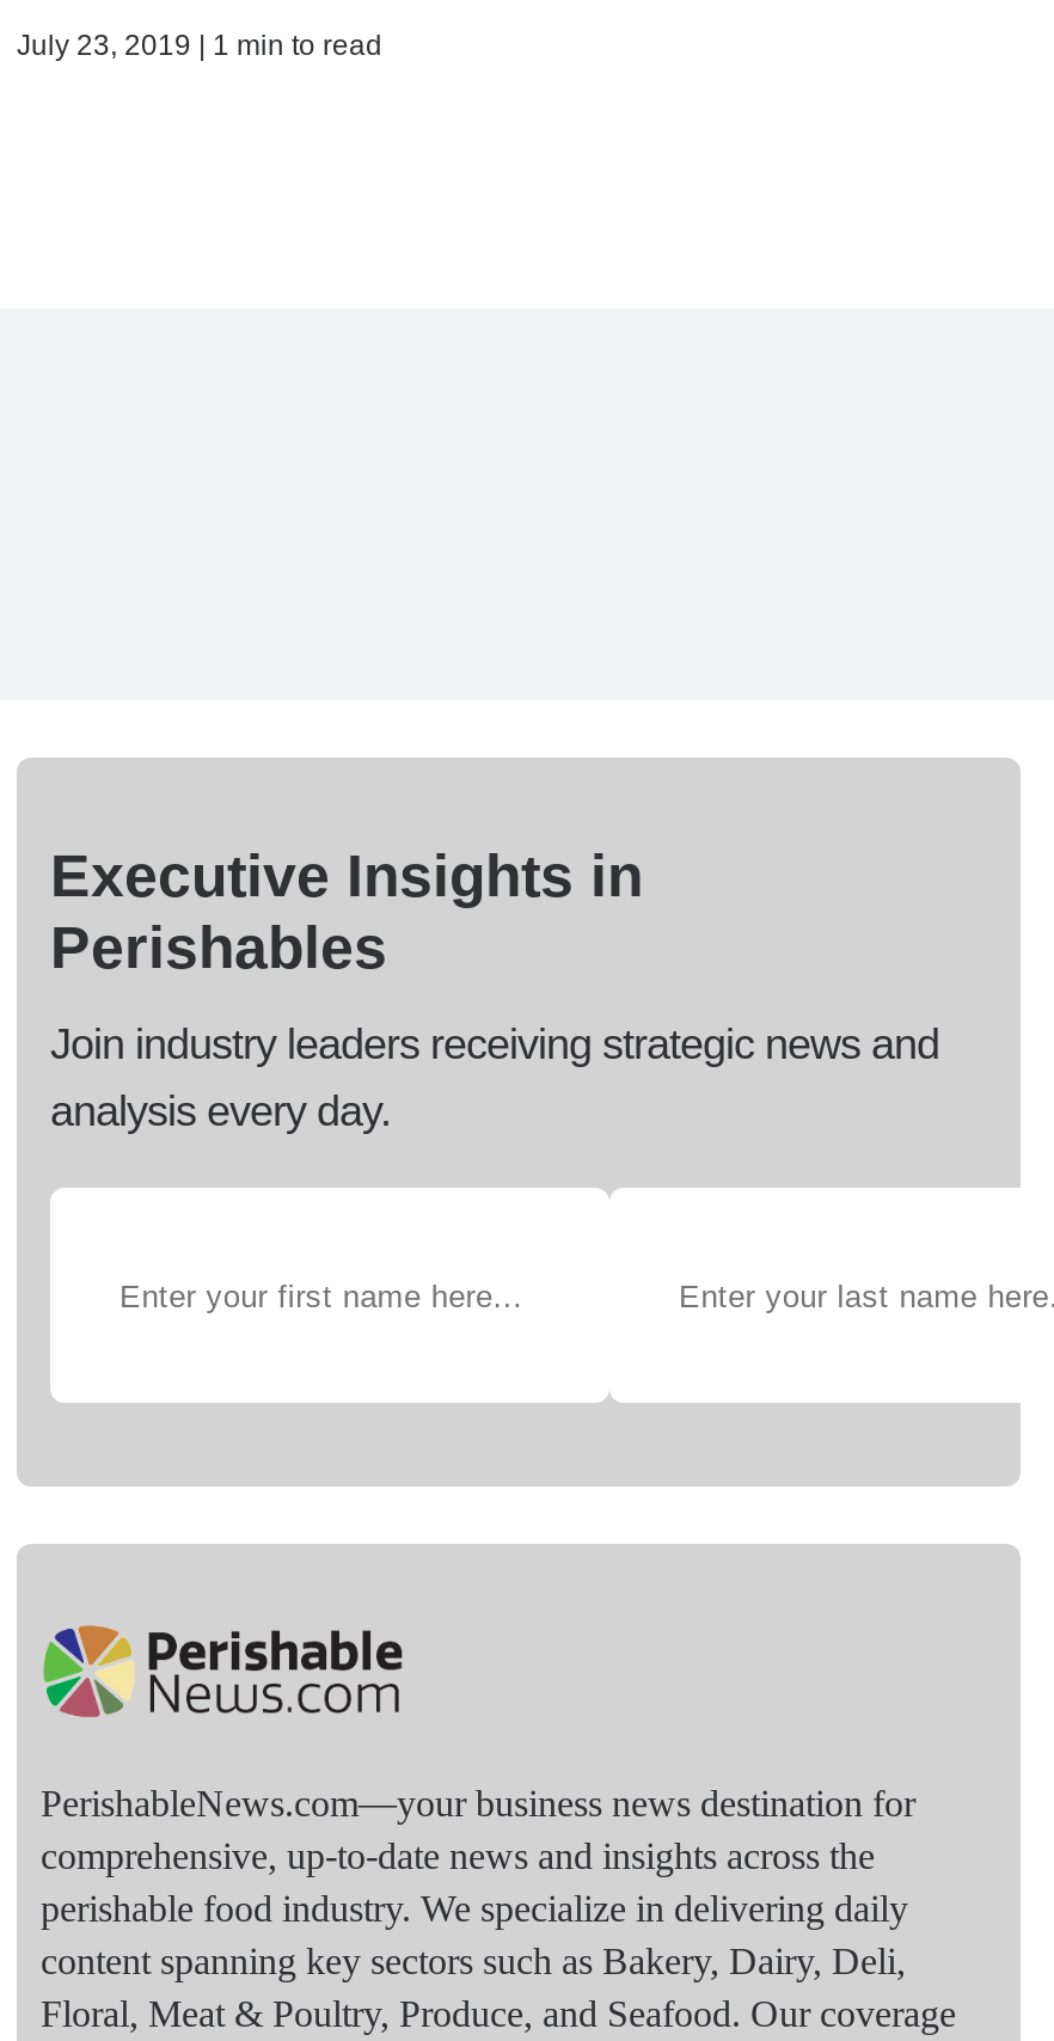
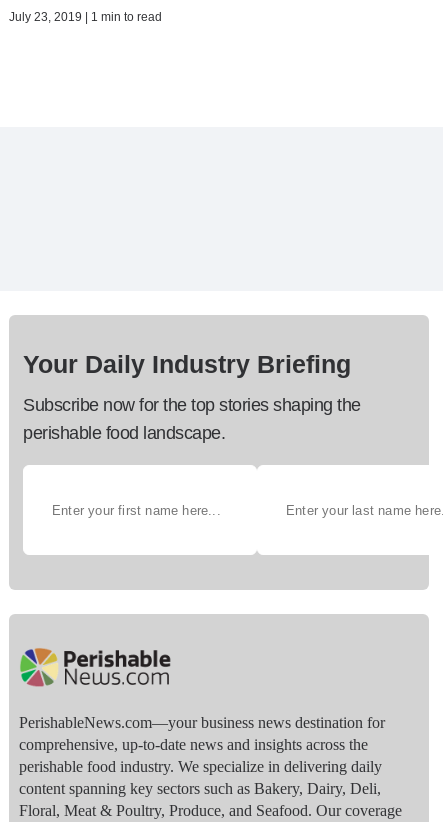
[50,842,643,980] Executive Insights in | Perishables -> [23,350,351,378] Your Daily Industry Briefing
[50,1021,939,1136] Join industry leaders receiving strategic news and | analysis every day. -> [23,395,360,443] Subscribe now for the top stories shaping the | perishable food landscape.

